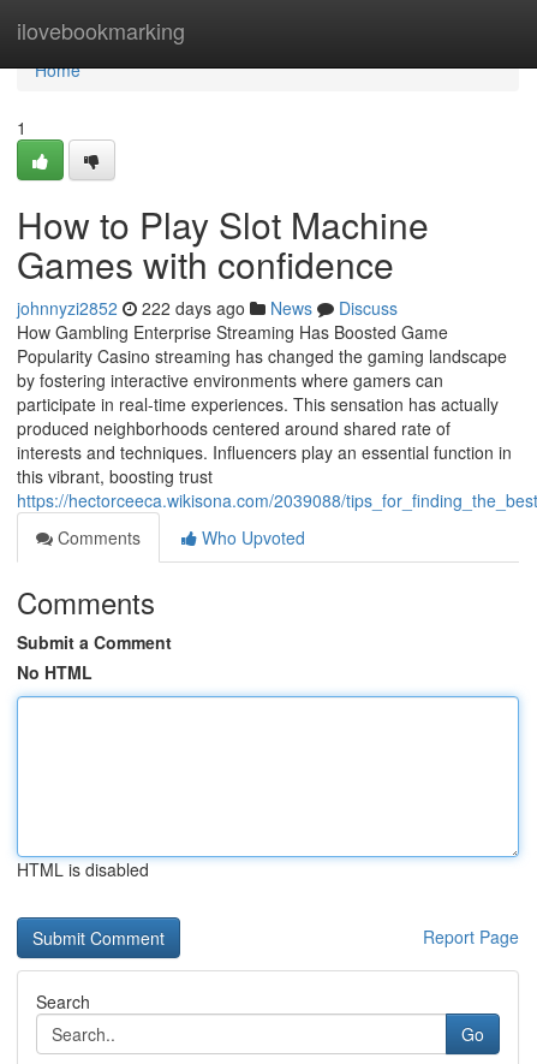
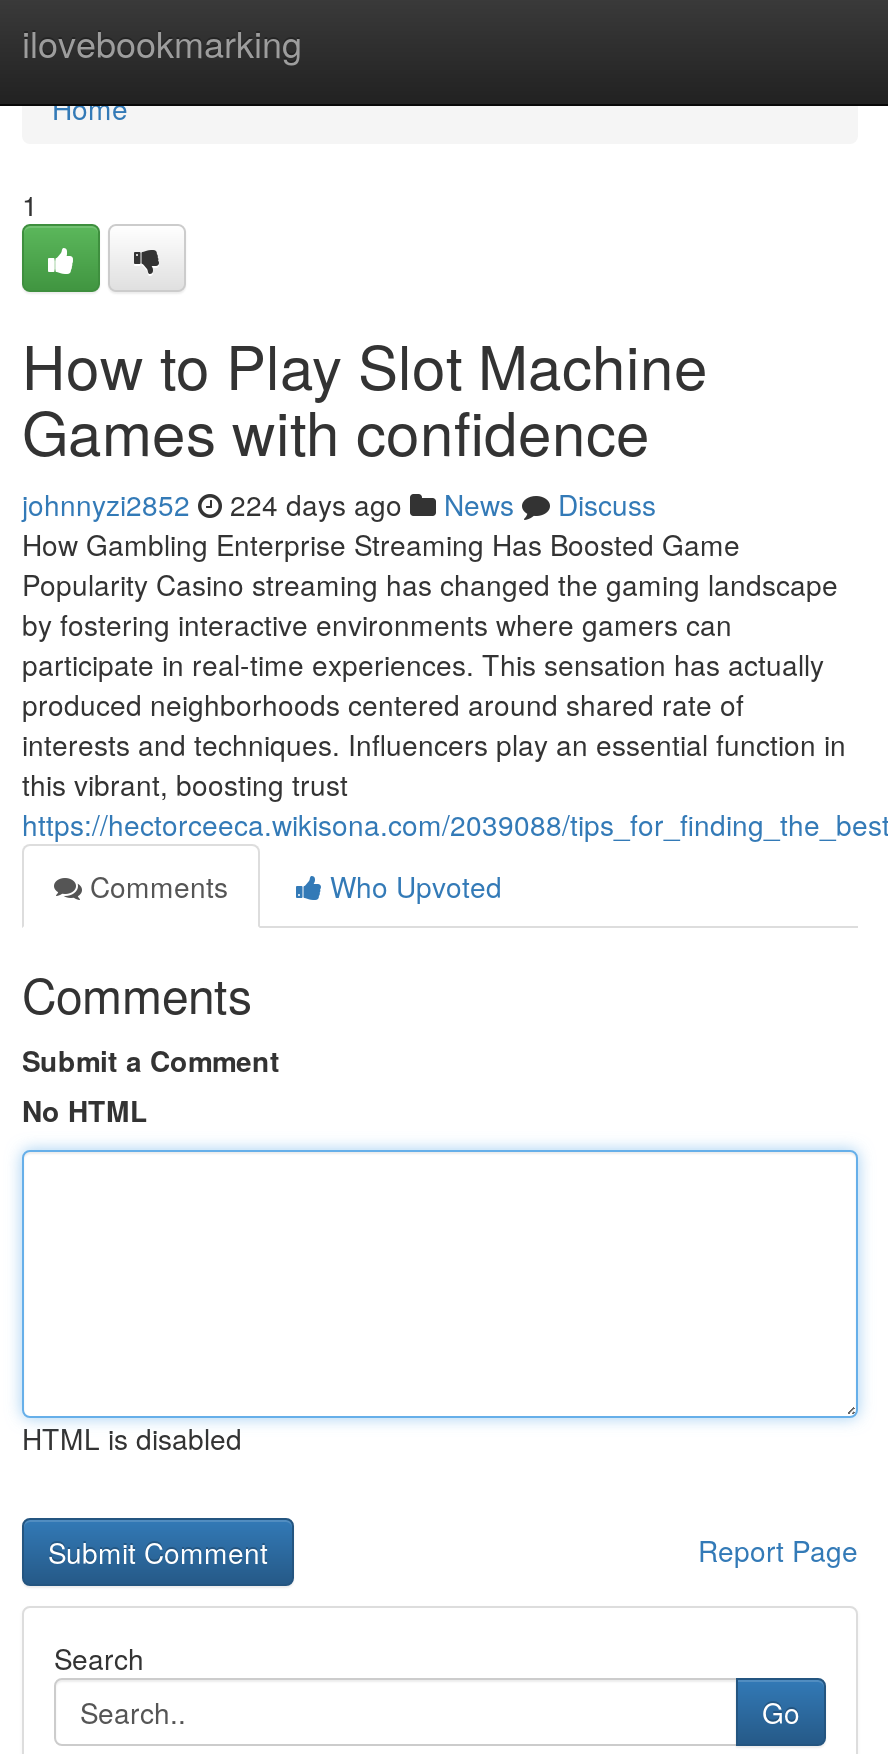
[17,296,398,320] johnnyzi2852 222 days ago News Discuss -> [22,484,656,524] johnnyzi2852 224 days ago News Discuss

